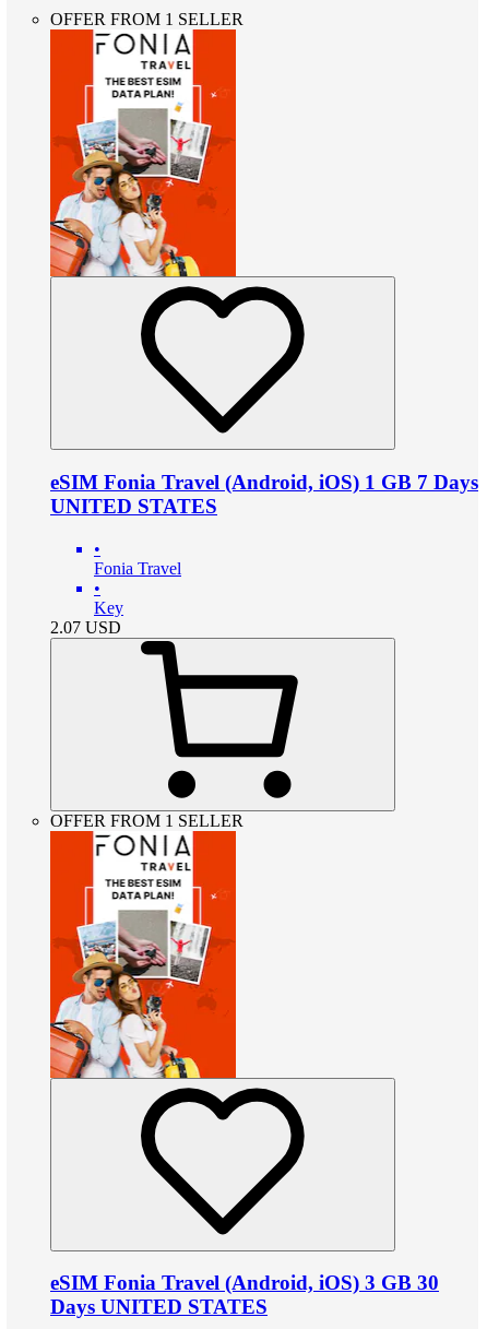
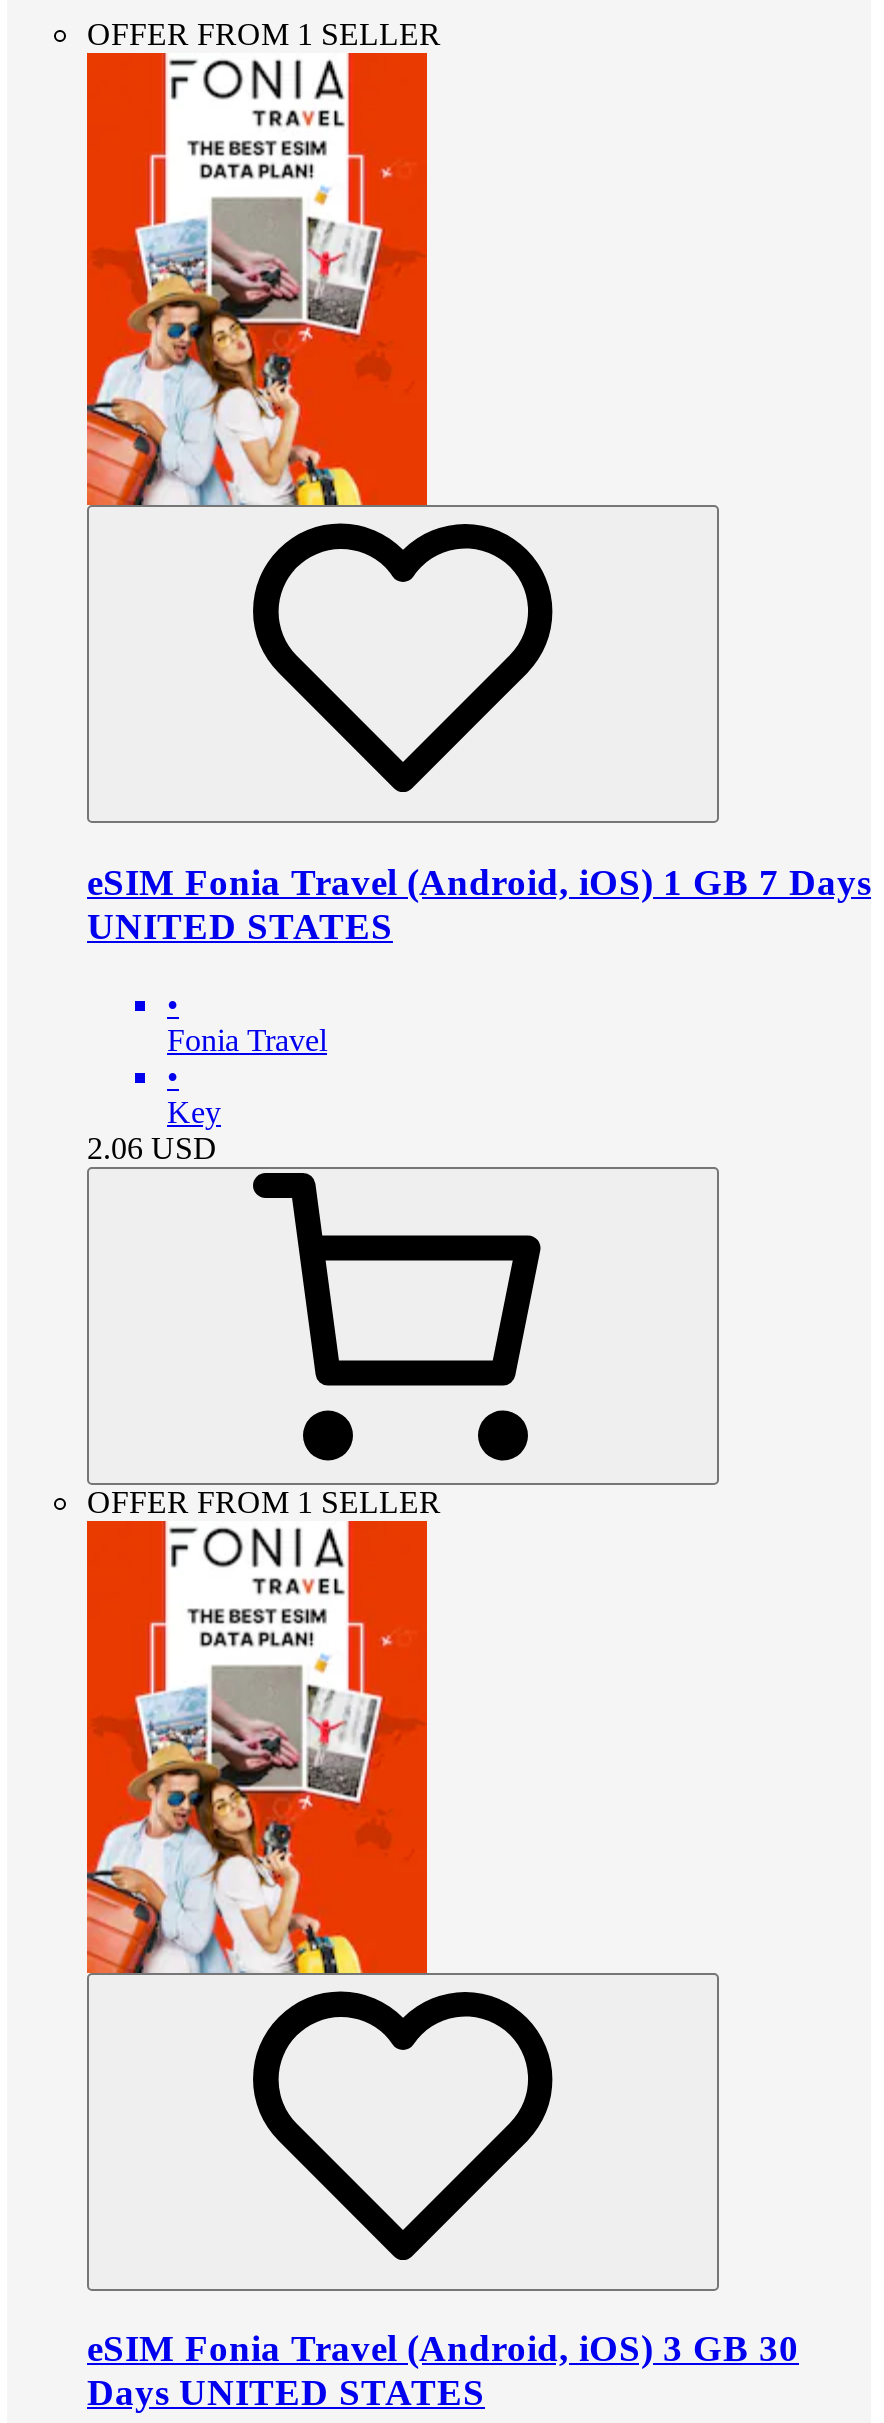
[50,618,121,636] 2.07 USD -> [87,1130,217,1164] 2.06 USD

